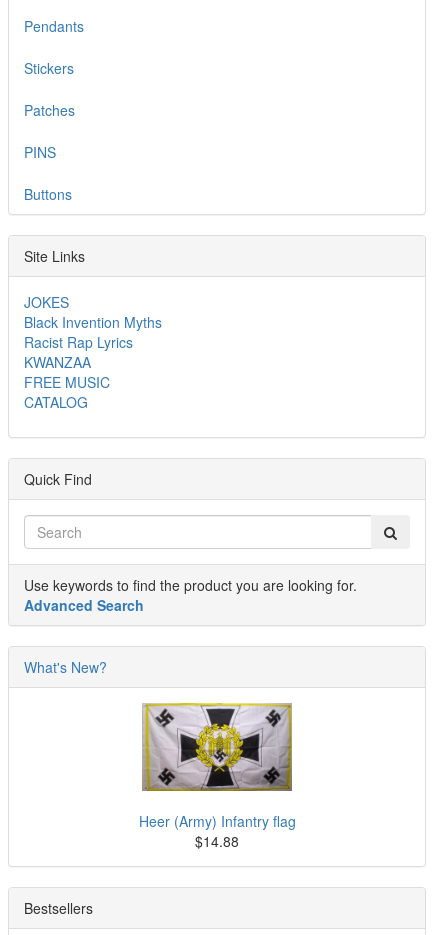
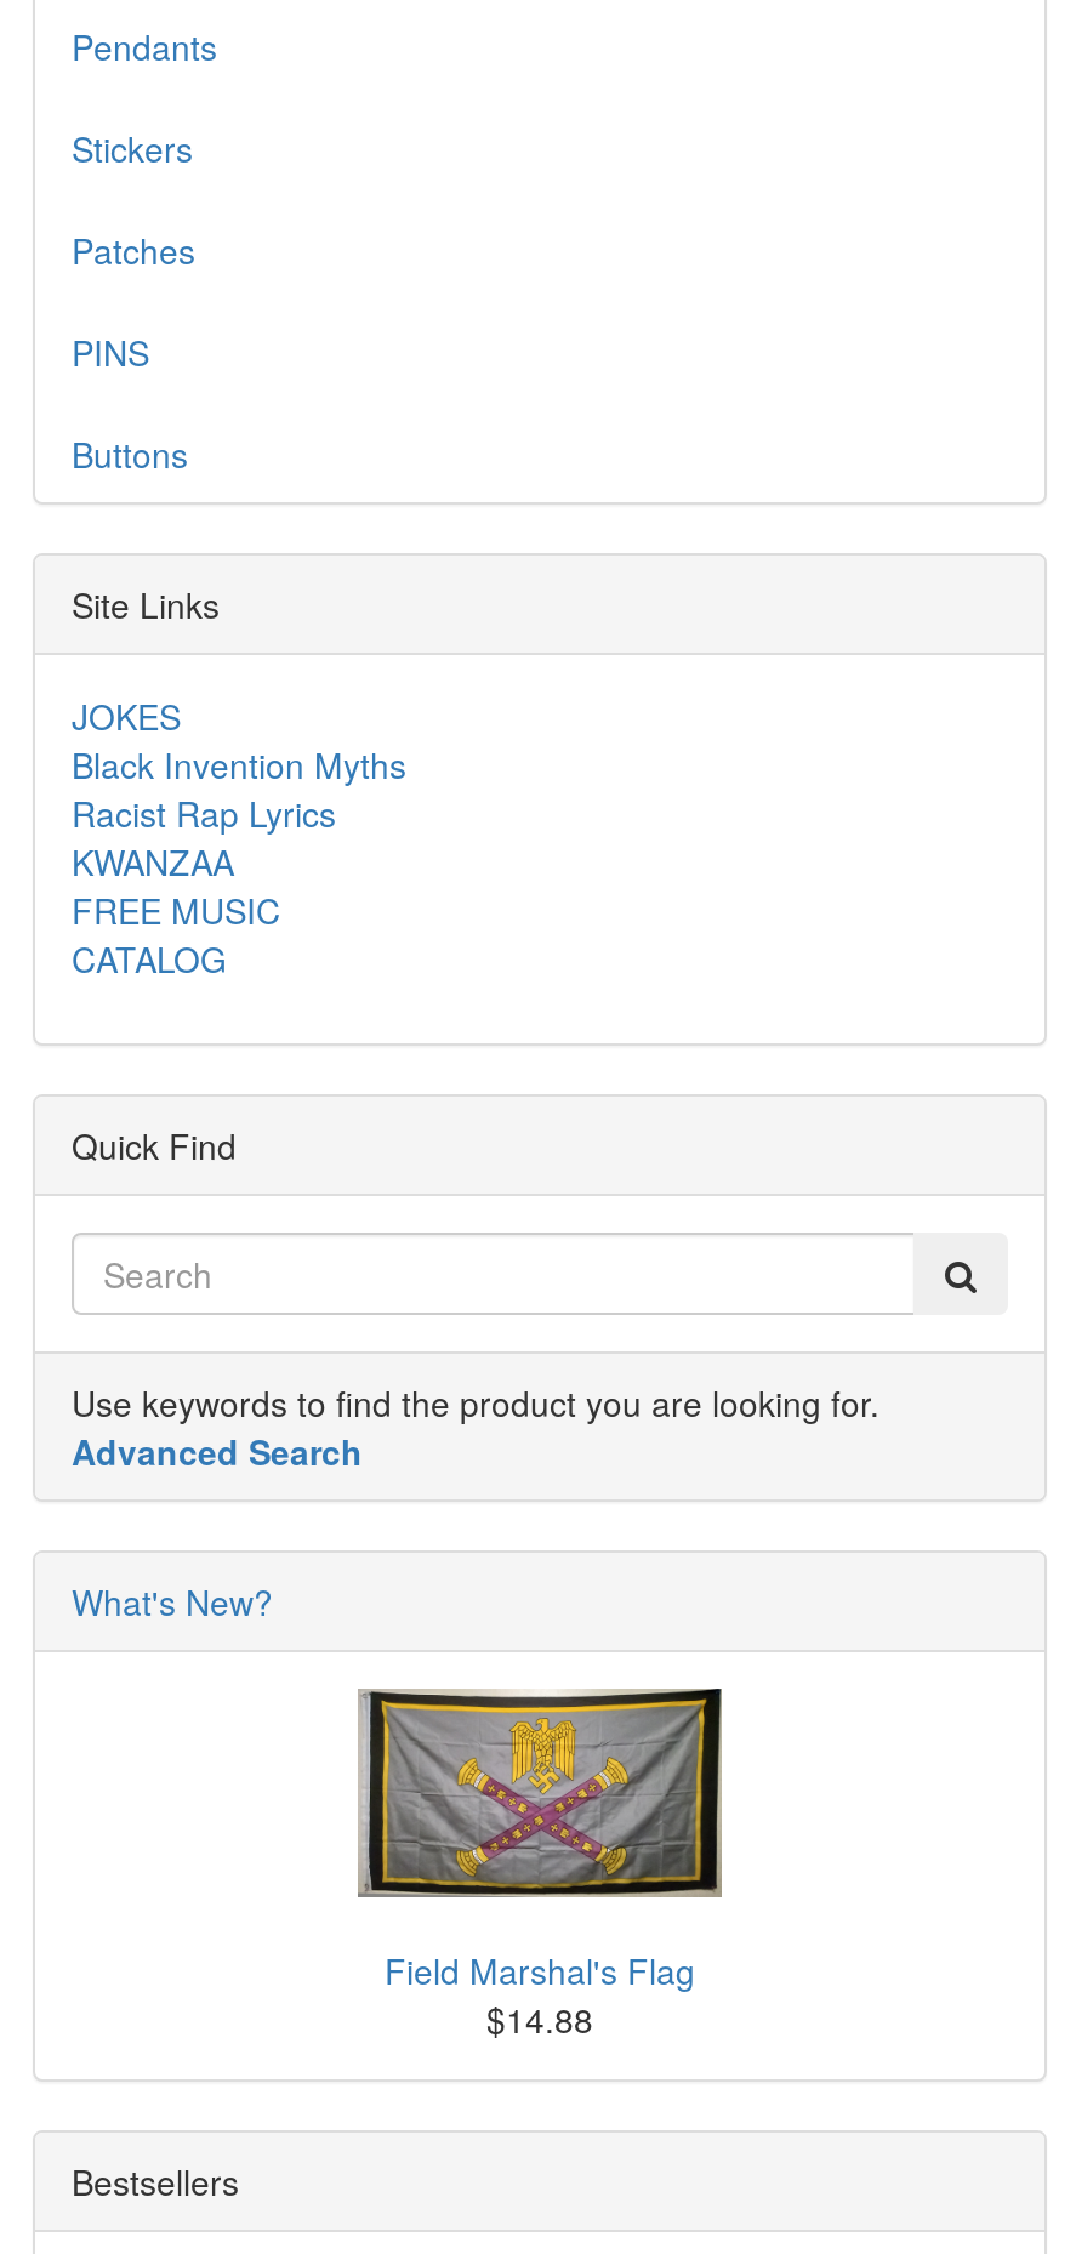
[138,702,295,831] [image] | Heer (Army) Infantry flag -> [363,1689,724,1993] [image] | Field Marshal's Flag

